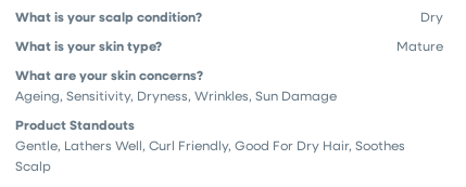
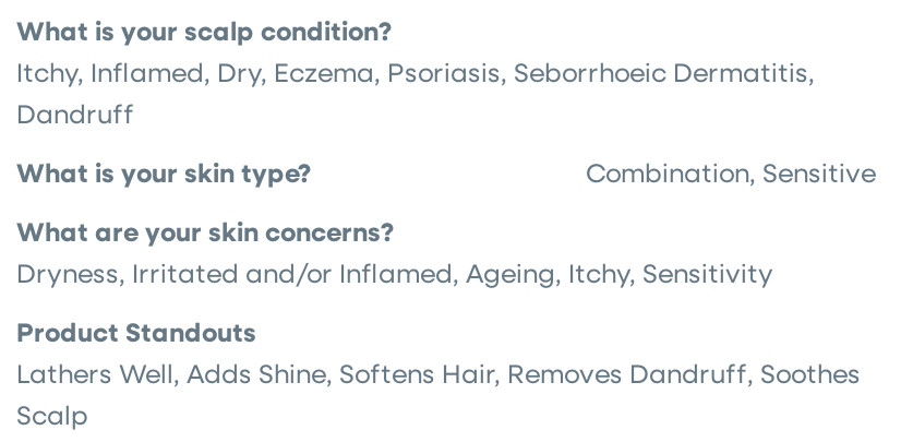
[420,8,443,25] Dry -> [16,54,815,130] Itchy, Inflamed, Dry, Eczema, Psoriasis, Seborrhoeic Dermatitis, | Dandruff
[396,37,443,54] Mature -> [586,154,876,189] Combination, Sensitive
[15,87,337,104] Ageing, Sensitivity, Dryness, Wrinkles, Sun Damage -> [16,255,773,290] Dryness, Irritated and/or Inflamed, Ageing, Itchy, Sensitivity
[15,136,405,154] Gentle, Lathers Well, Curl Friendly, Good For Dry Hair, Soothes -> [16,355,861,390] Lathers Well, Adds Shine, Softens Hair, Removes Dandruff, Soothes

